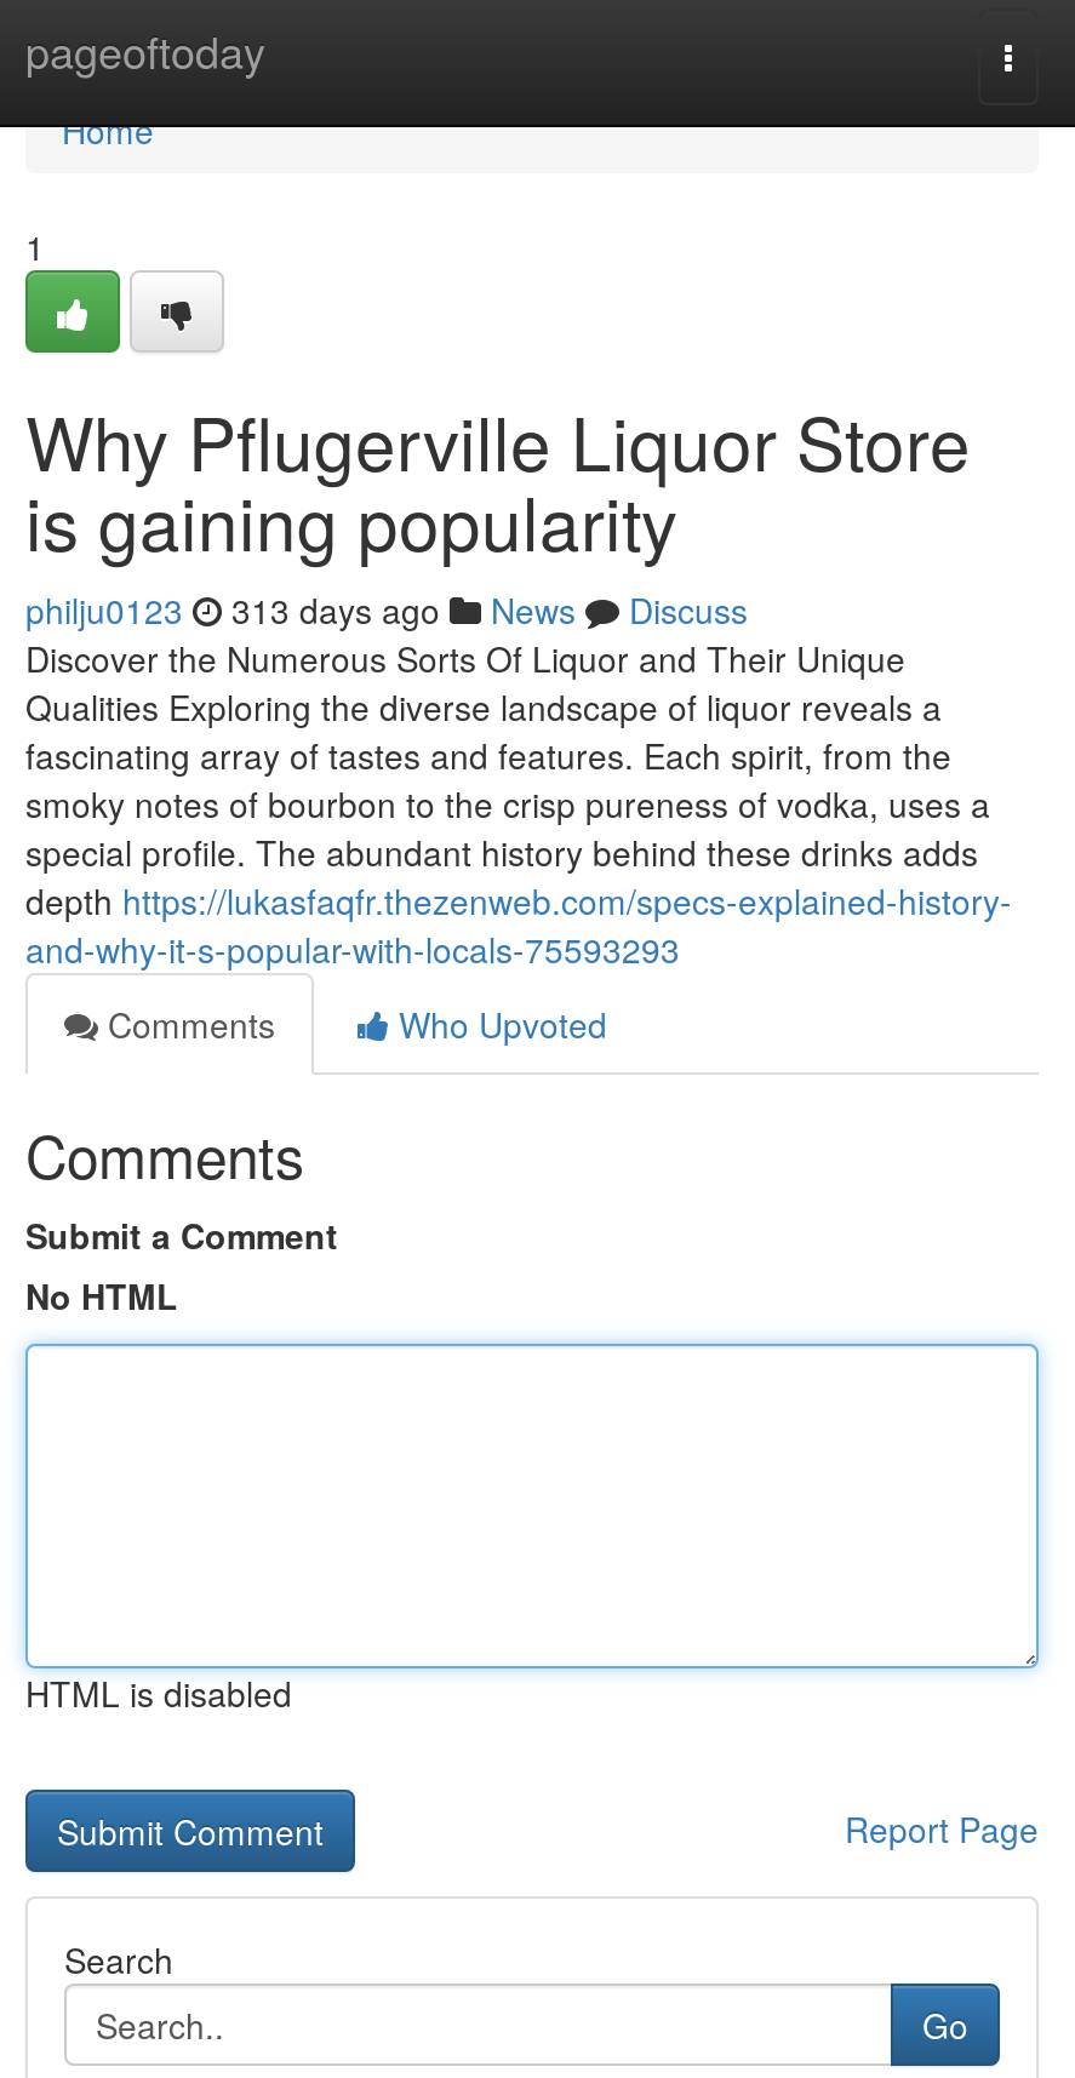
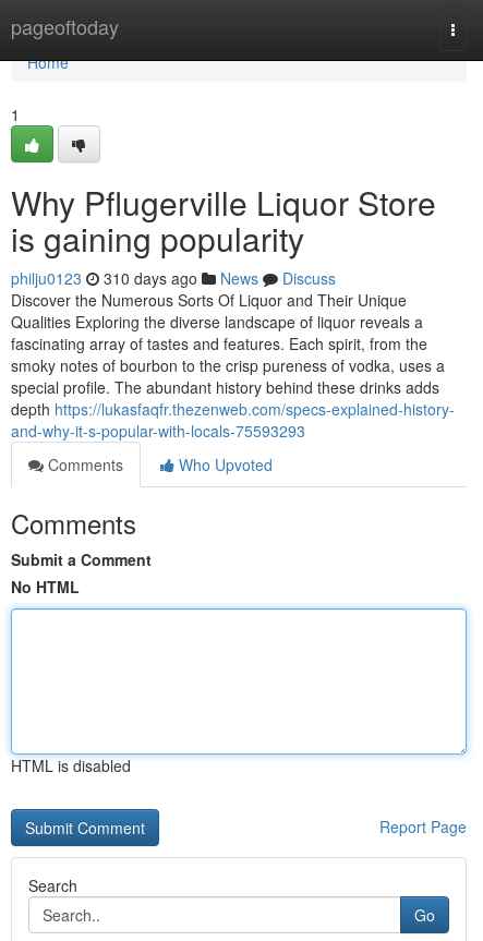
[25,585,748,634] philju0123 313 days ago News Discuss -> [11,267,336,289] philju0123 310 days ago News Discuss

